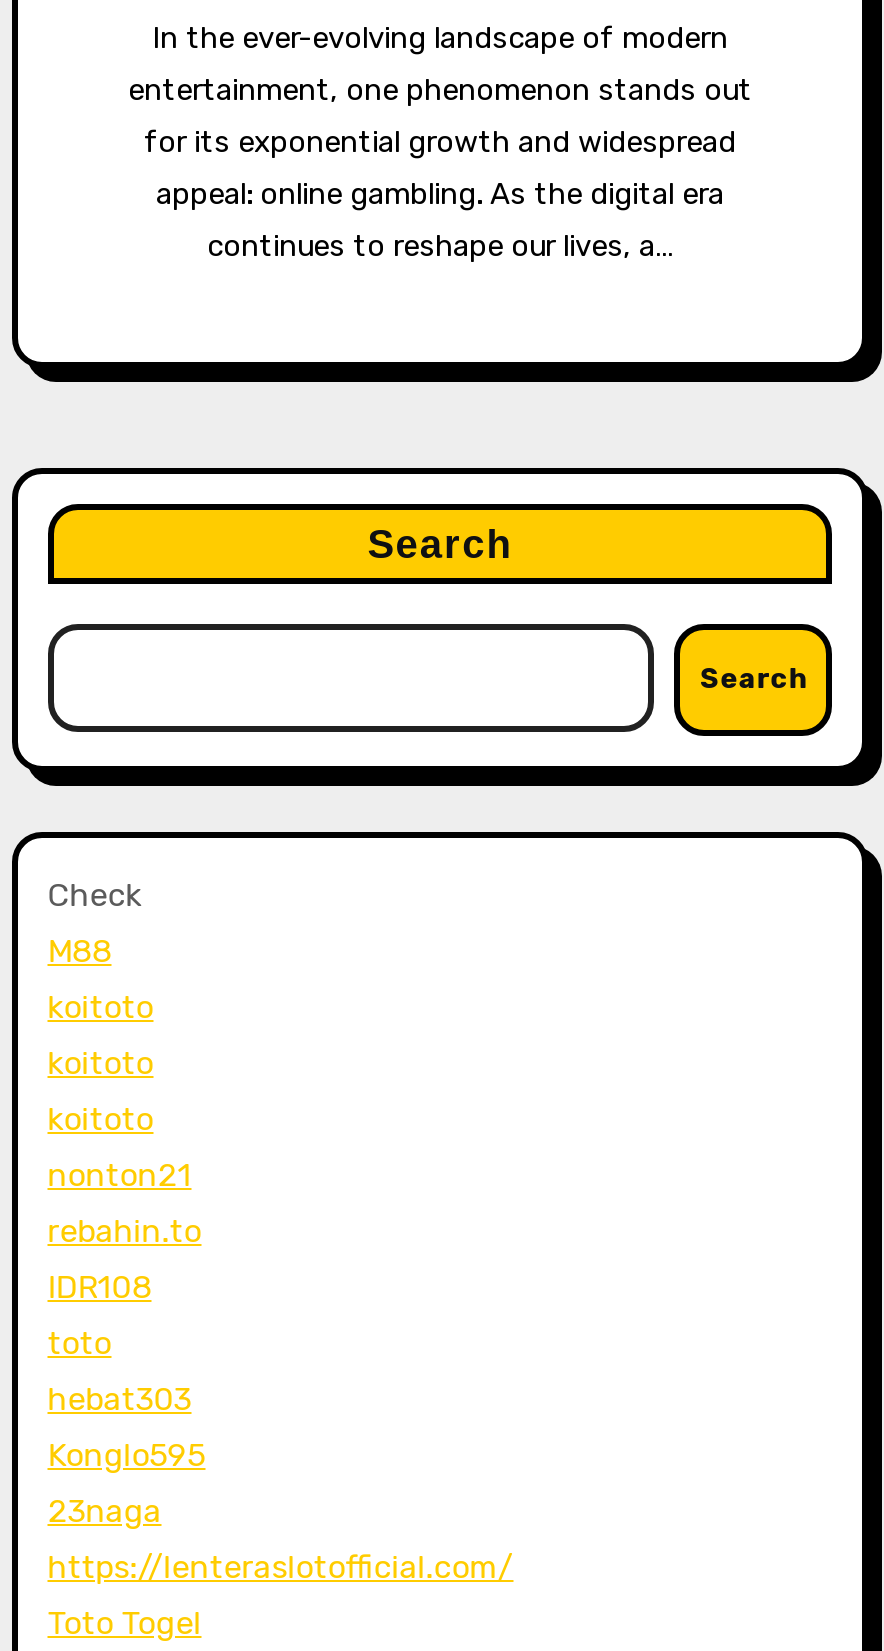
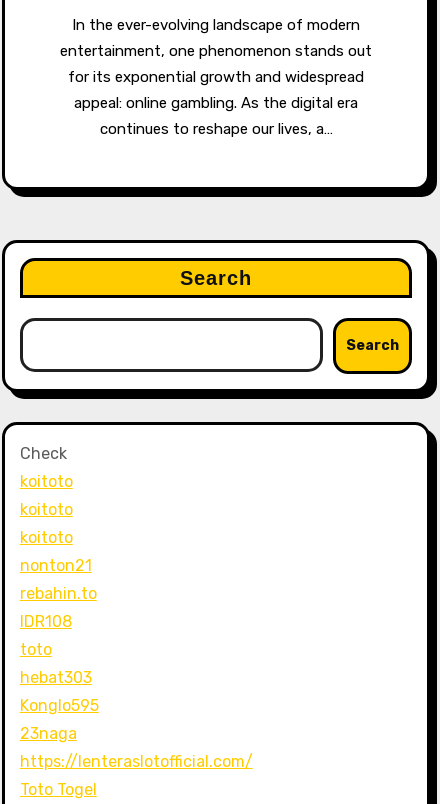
[48,931,112,969] M88 -> none

